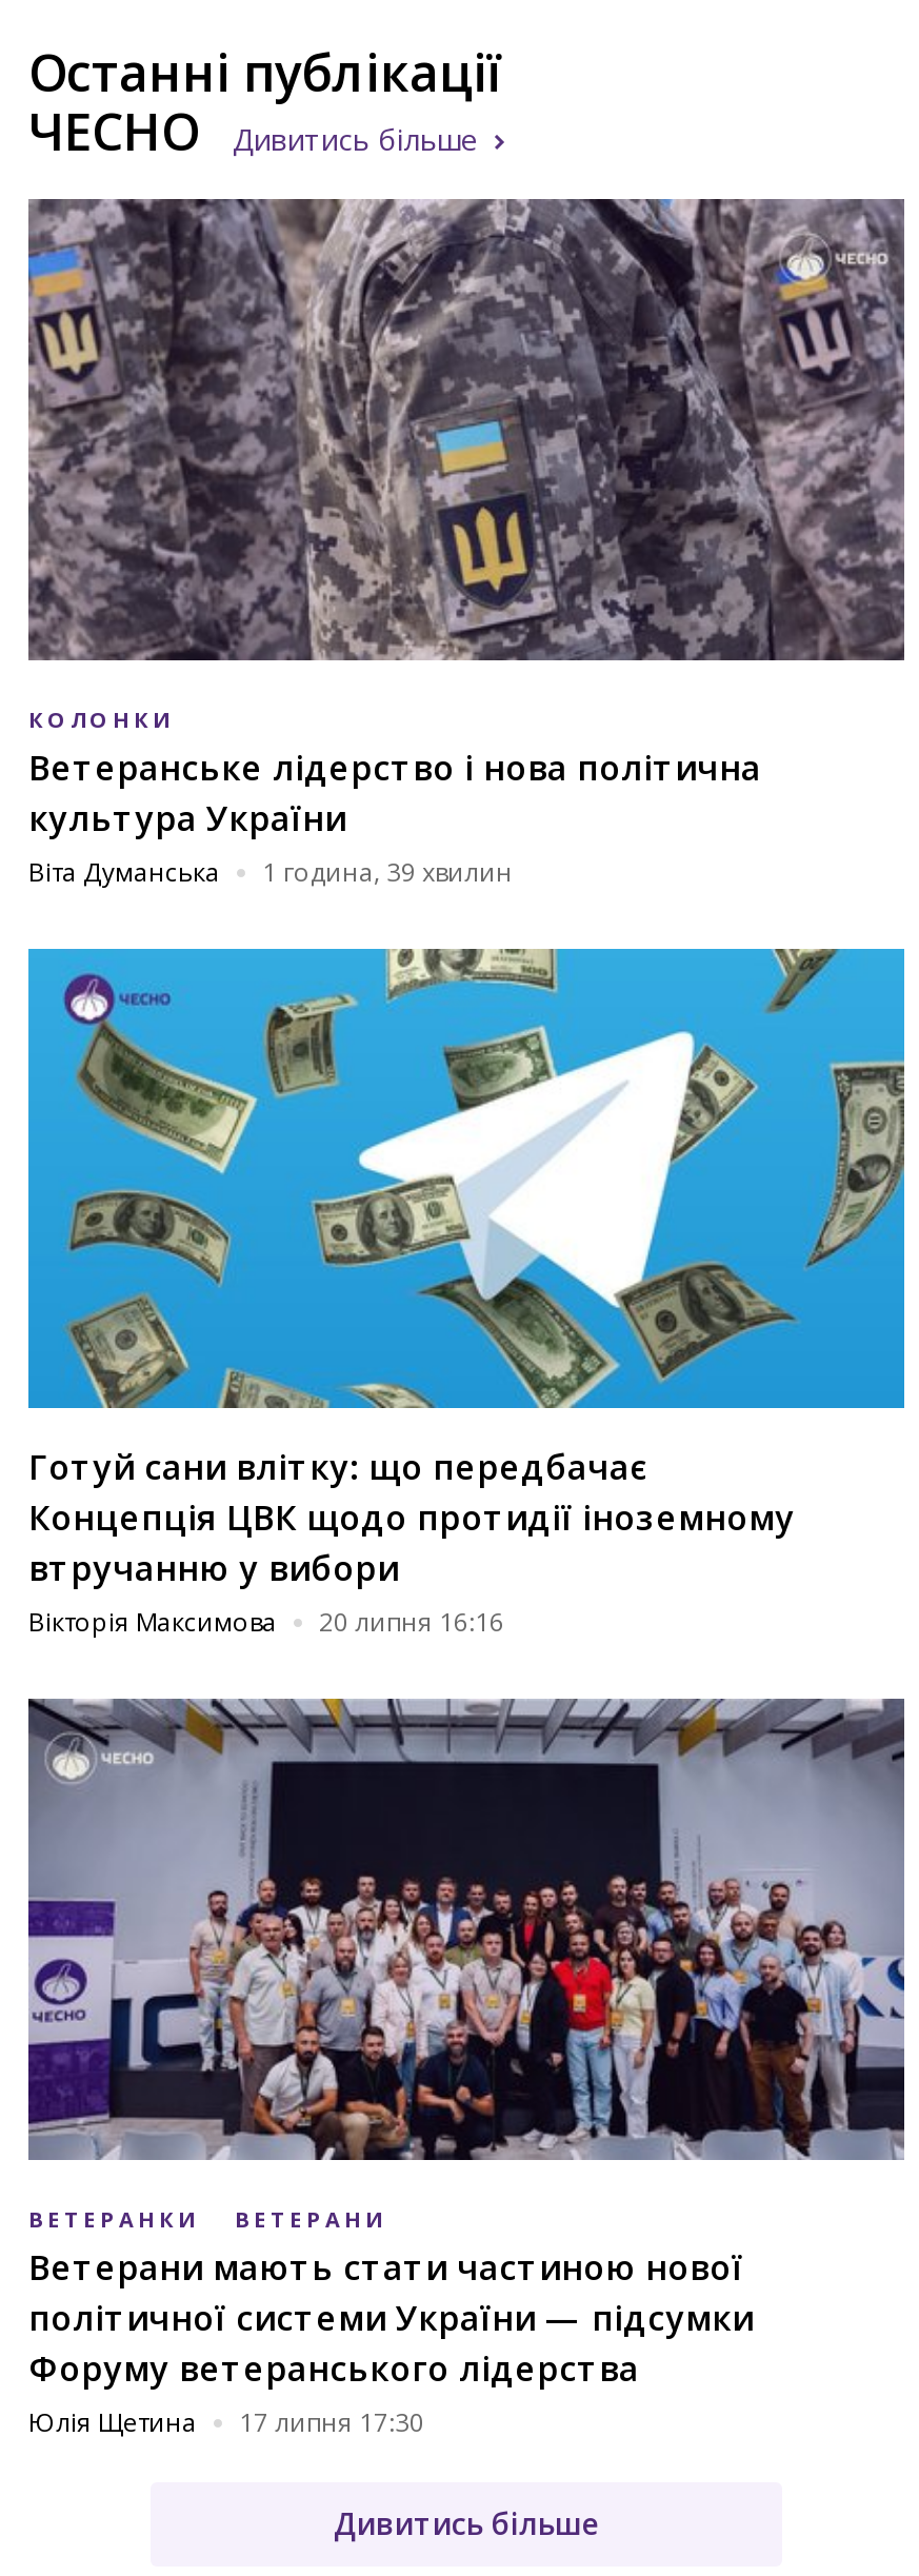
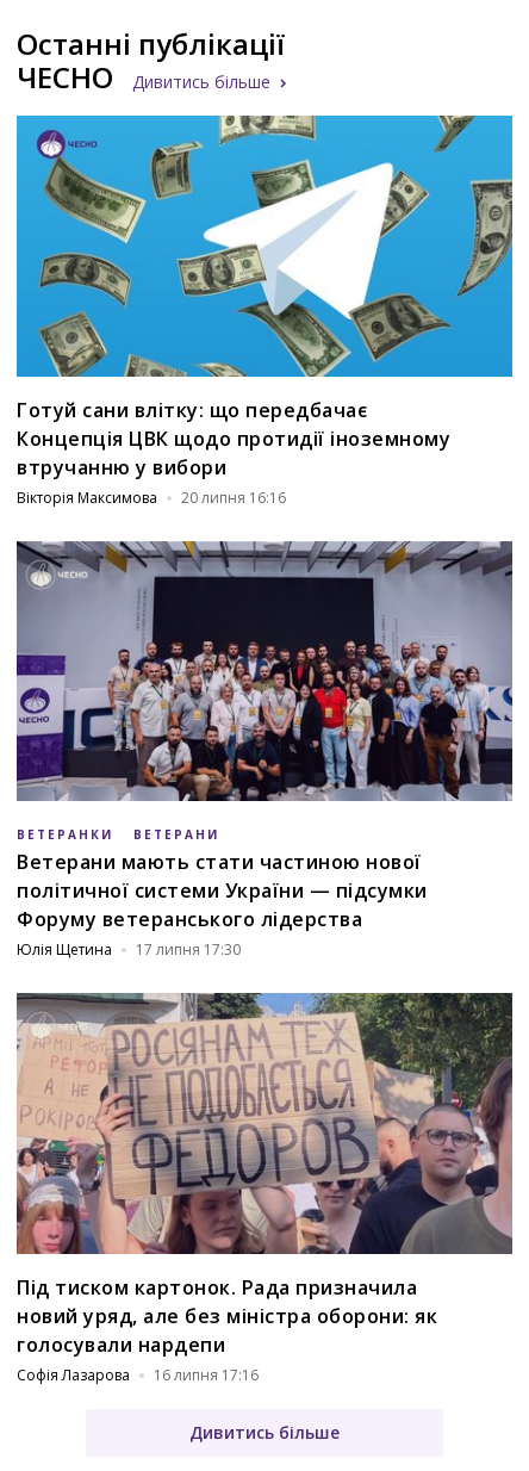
[26,197,906,889] [image] | КОЛОНКИ | Ветеранське лідерство і нова політична | культура України | Віта Думанська | 1 година, 39 хвилин -> none
moved [28,945,797,2439] -> [17,113,452,960]: [image] | Готуй сани влітку: що передбачає | Концепція ЦВК щодо протидії іноземному | ... | Юлія Щетина | 17 липня 17:30
none -> [15,992,514,1385] [image] | Під тиском картонок. Рада призначила | новий уряд, але без міністра оборони: як | голосували нардепи | Софія Лазарова | 16 липня 17:16

